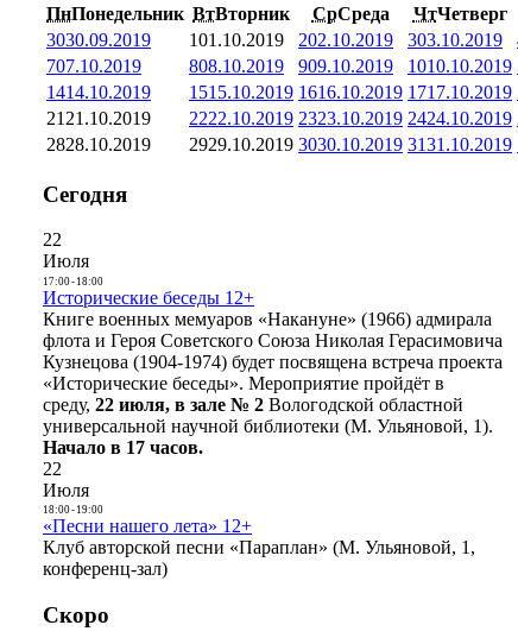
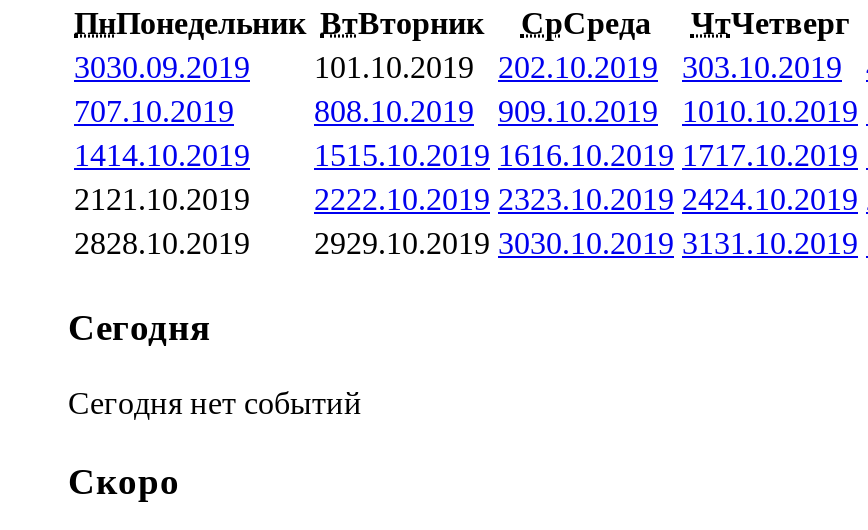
[43,230,503,579] 22 | Июля | 17:00 - 18:00 | Исторические беседы 12+ | Книге военных мемуаров «Накануне» (1966) адмирала | флота и Героя Советского Союза Николая Герасимовича | Кузнецова (1904-1974) будет посвящена встреча проекта | «Исторические беседы». Мероприятие пройдёт в | среду, 22 июля, в зале № 2 Вологодской областной | универсальной научной библиотеки (М. Ульяновой, 1). | Начало в 17 часов. | 22 | Июля | 18:00 - 19:00 | «Песни нашего лета» 12+ | Клуб авторской песни «Параплан» (М. Ульяновой, 1, | конференц-зал) -> [68,387,362,421] Сегодня нет событий

